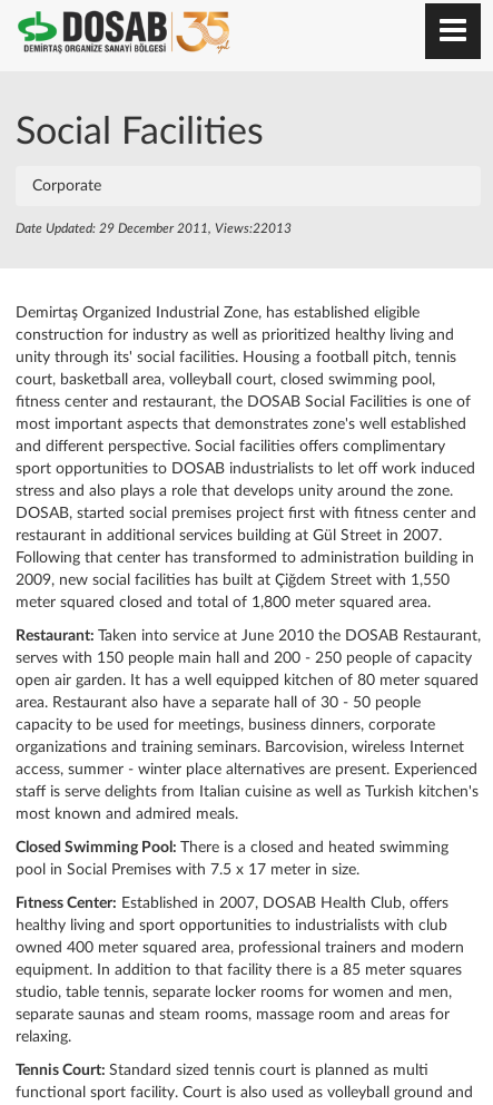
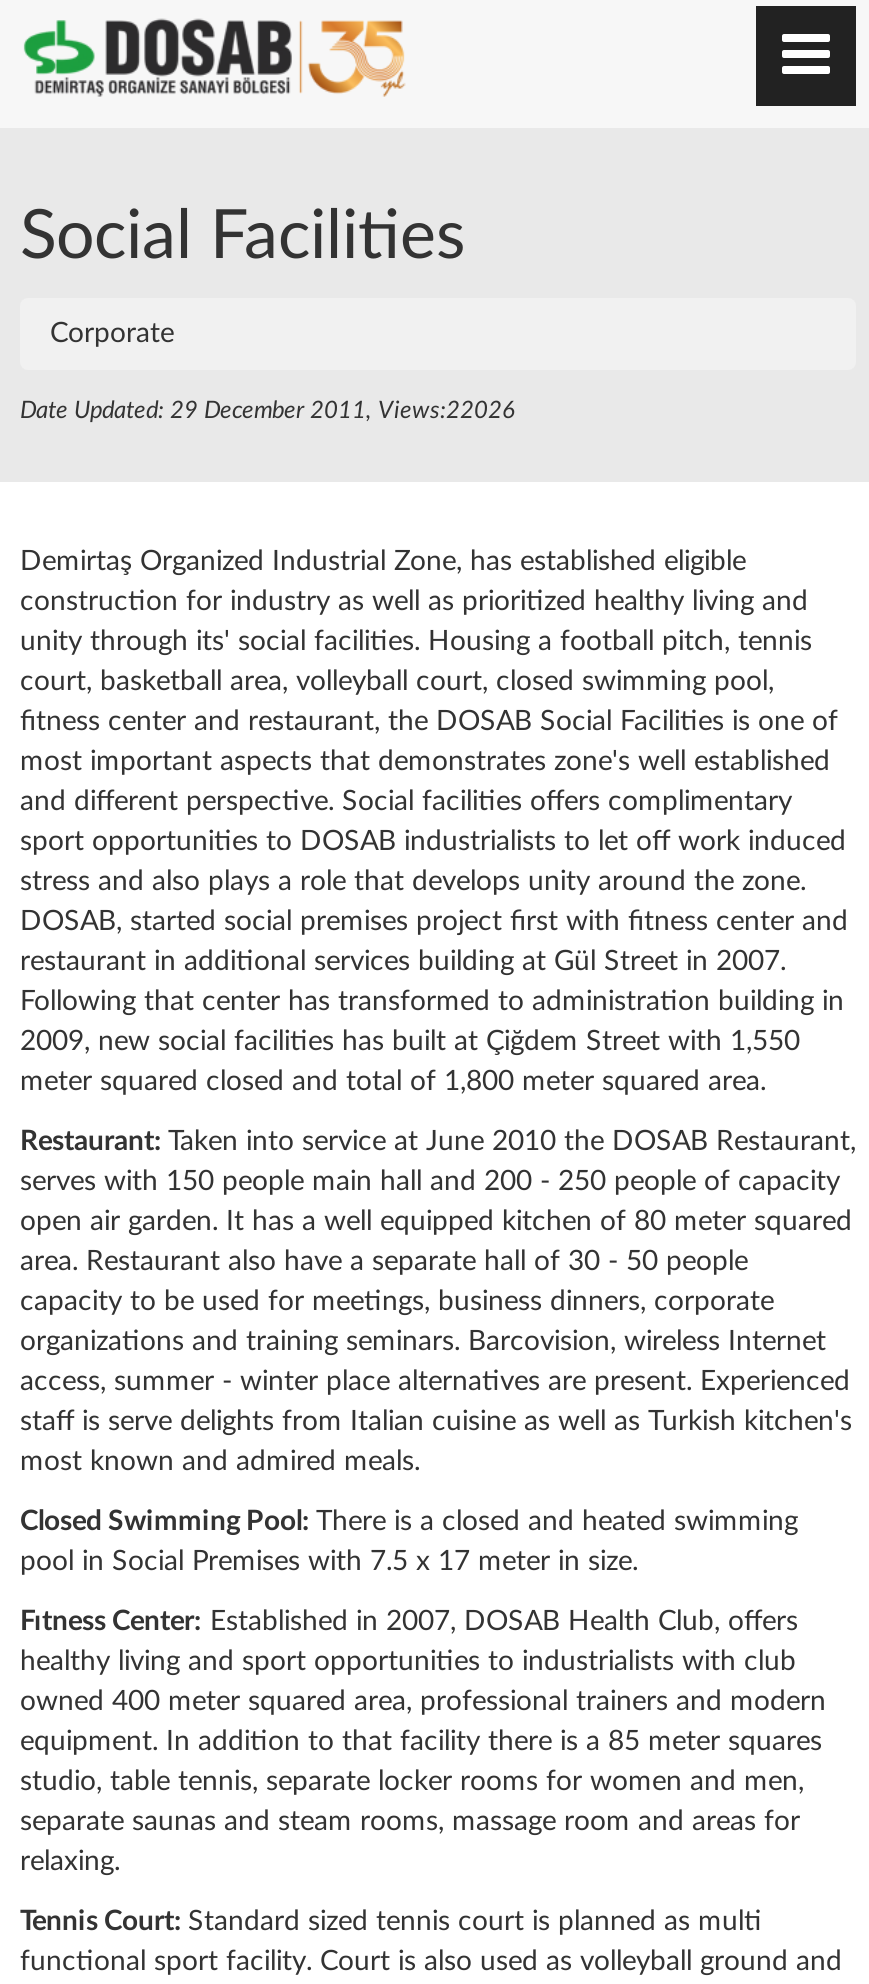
[16,221,292,234] Date Updated: 29 December 2011, Views:22013 -> [20,397,514,421] Date Updated: 29 December 2011, Views:22026

